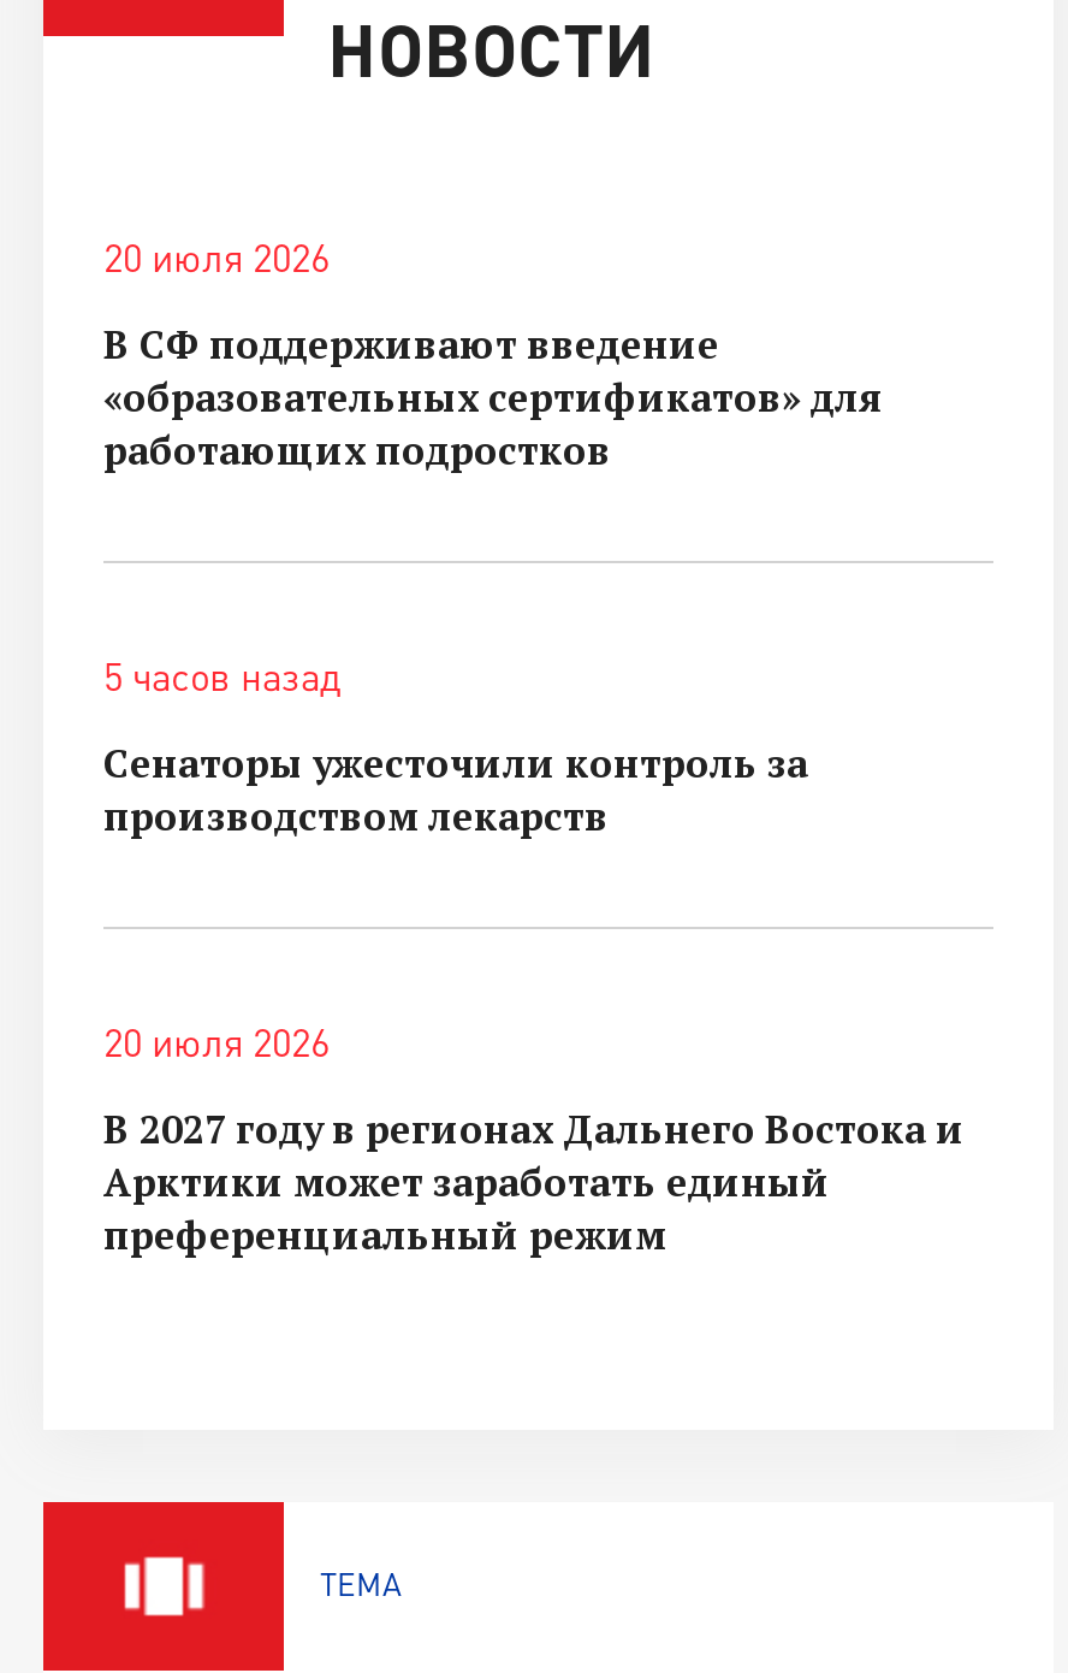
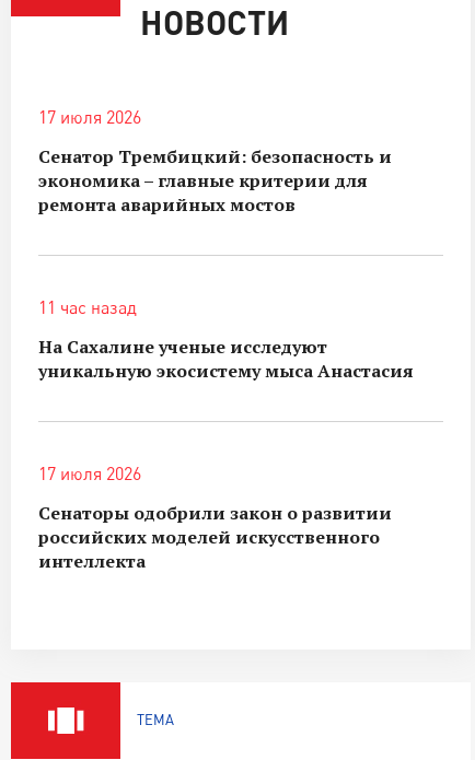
[103,233,330,282] 20 июля 2026 -> [38,106,141,128] 17 июля 2026
[103,318,883,477] В СФ поддерживают введение | «образовательных сертификатов» для | работающих подростков -> [38,144,392,217] Сенатор Трембицкий: безопасность и | экономика – главные критерии для | ремонта аварийных мостов
[103,652,342,700] 5 часов назад -> [38,296,137,318] 11 час назад
[103,737,808,843] Сенаторы ужесточили контроль за | производством лекарств -> [38,335,414,383] На Сахалине ученые исследуют | уникальную экосистему мыса Анастасия
[103,1018,330,1066] 20 июля 2026 -> [38,463,141,484] 17 июля 2026
[103,1102,965,1261] В 2027 году в регионах Дальнего Востока и | Арктики может заработать единый | преференциальный режим -> [38,501,392,573] Сенаторы одобрили закон о развитии | российских моделей искусственного | интеллекта

